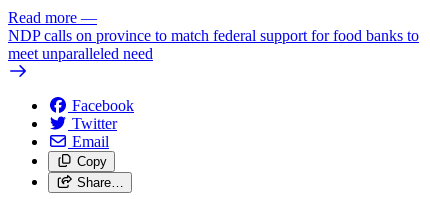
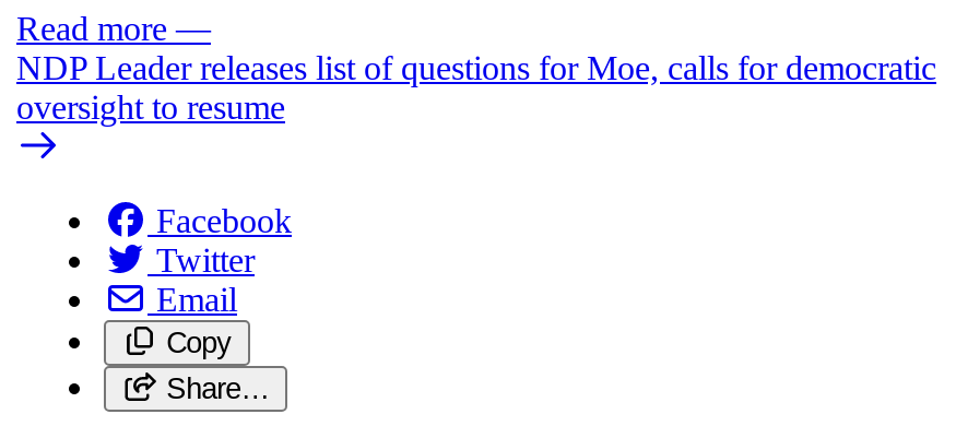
[8,27,419,62] NDP calls on province to match federal support for food banks to | meet unparalleled need -> [16,49,936,125] NDP Leader releases list of questions for Moe, calls for democratic | oversight to resume

